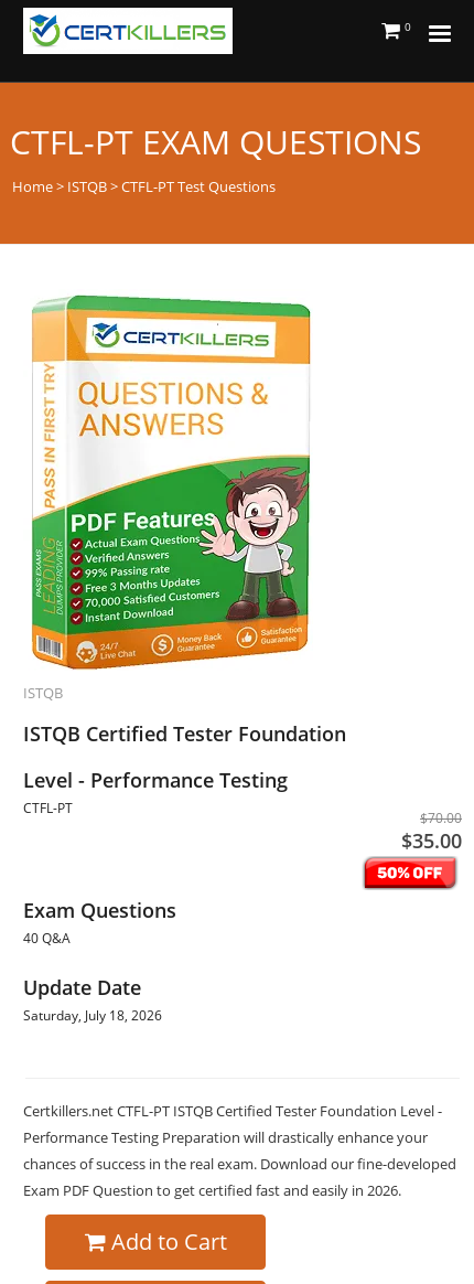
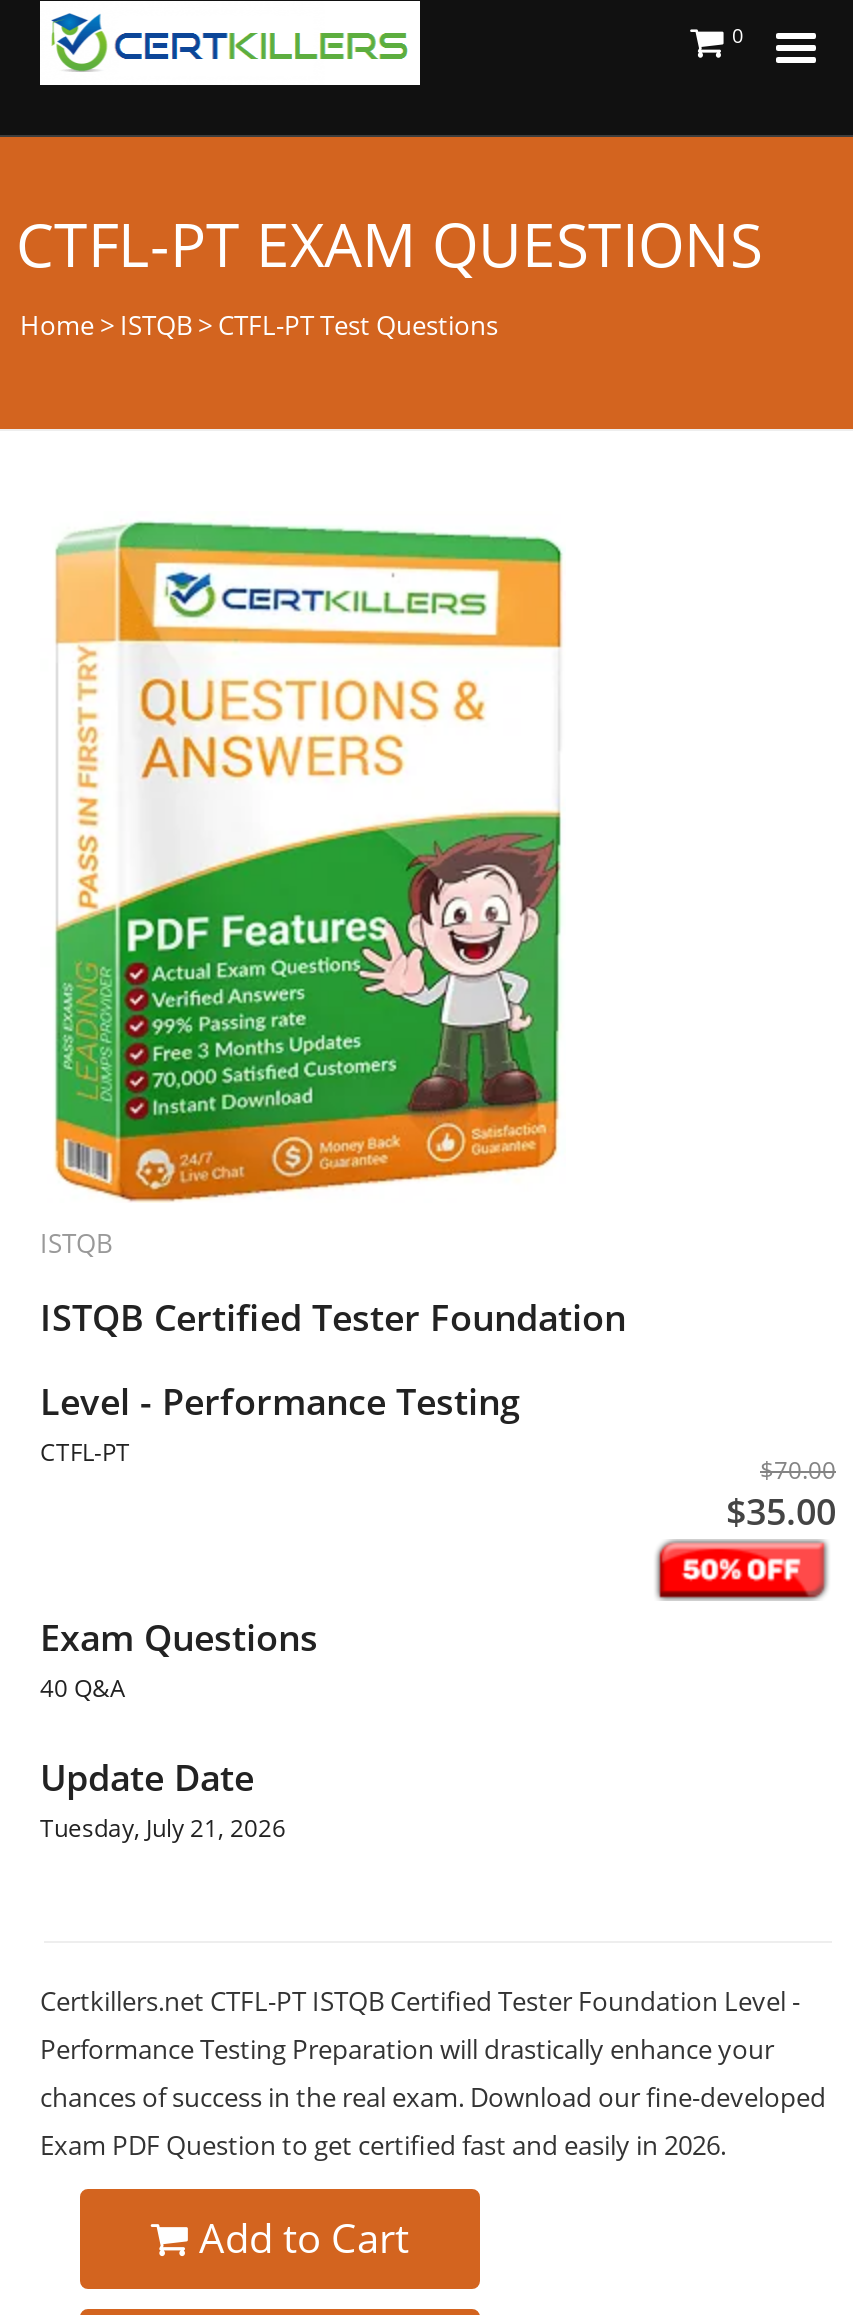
[23,1006,162,1025] Saturday, July 18, 2026 -> [40,1811,286,1845] Tuesday, July 21, 2026

